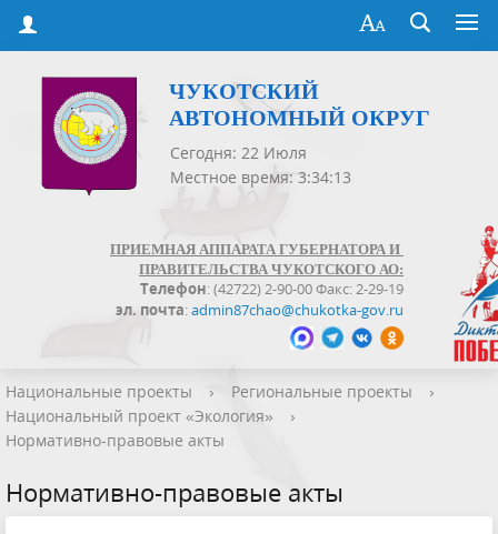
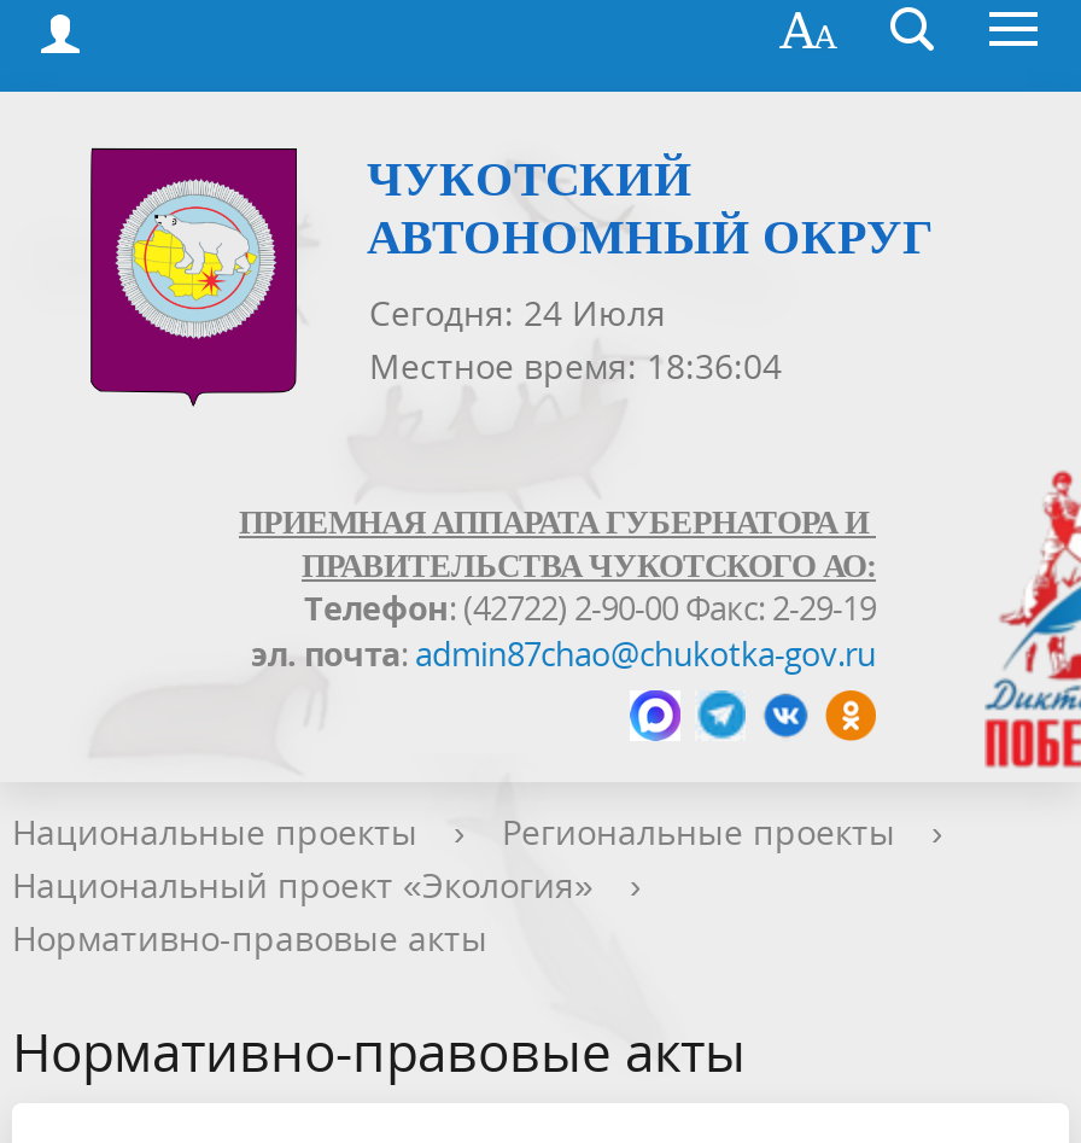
[170,143,307,164] Сегодня: 22 Июля -> [369,291,666,337] Сегодня: 24 Июля
[170,167,351,188] Местное время: 3:34:13 -> [369,344,782,390] Местное время: 18:36:04

